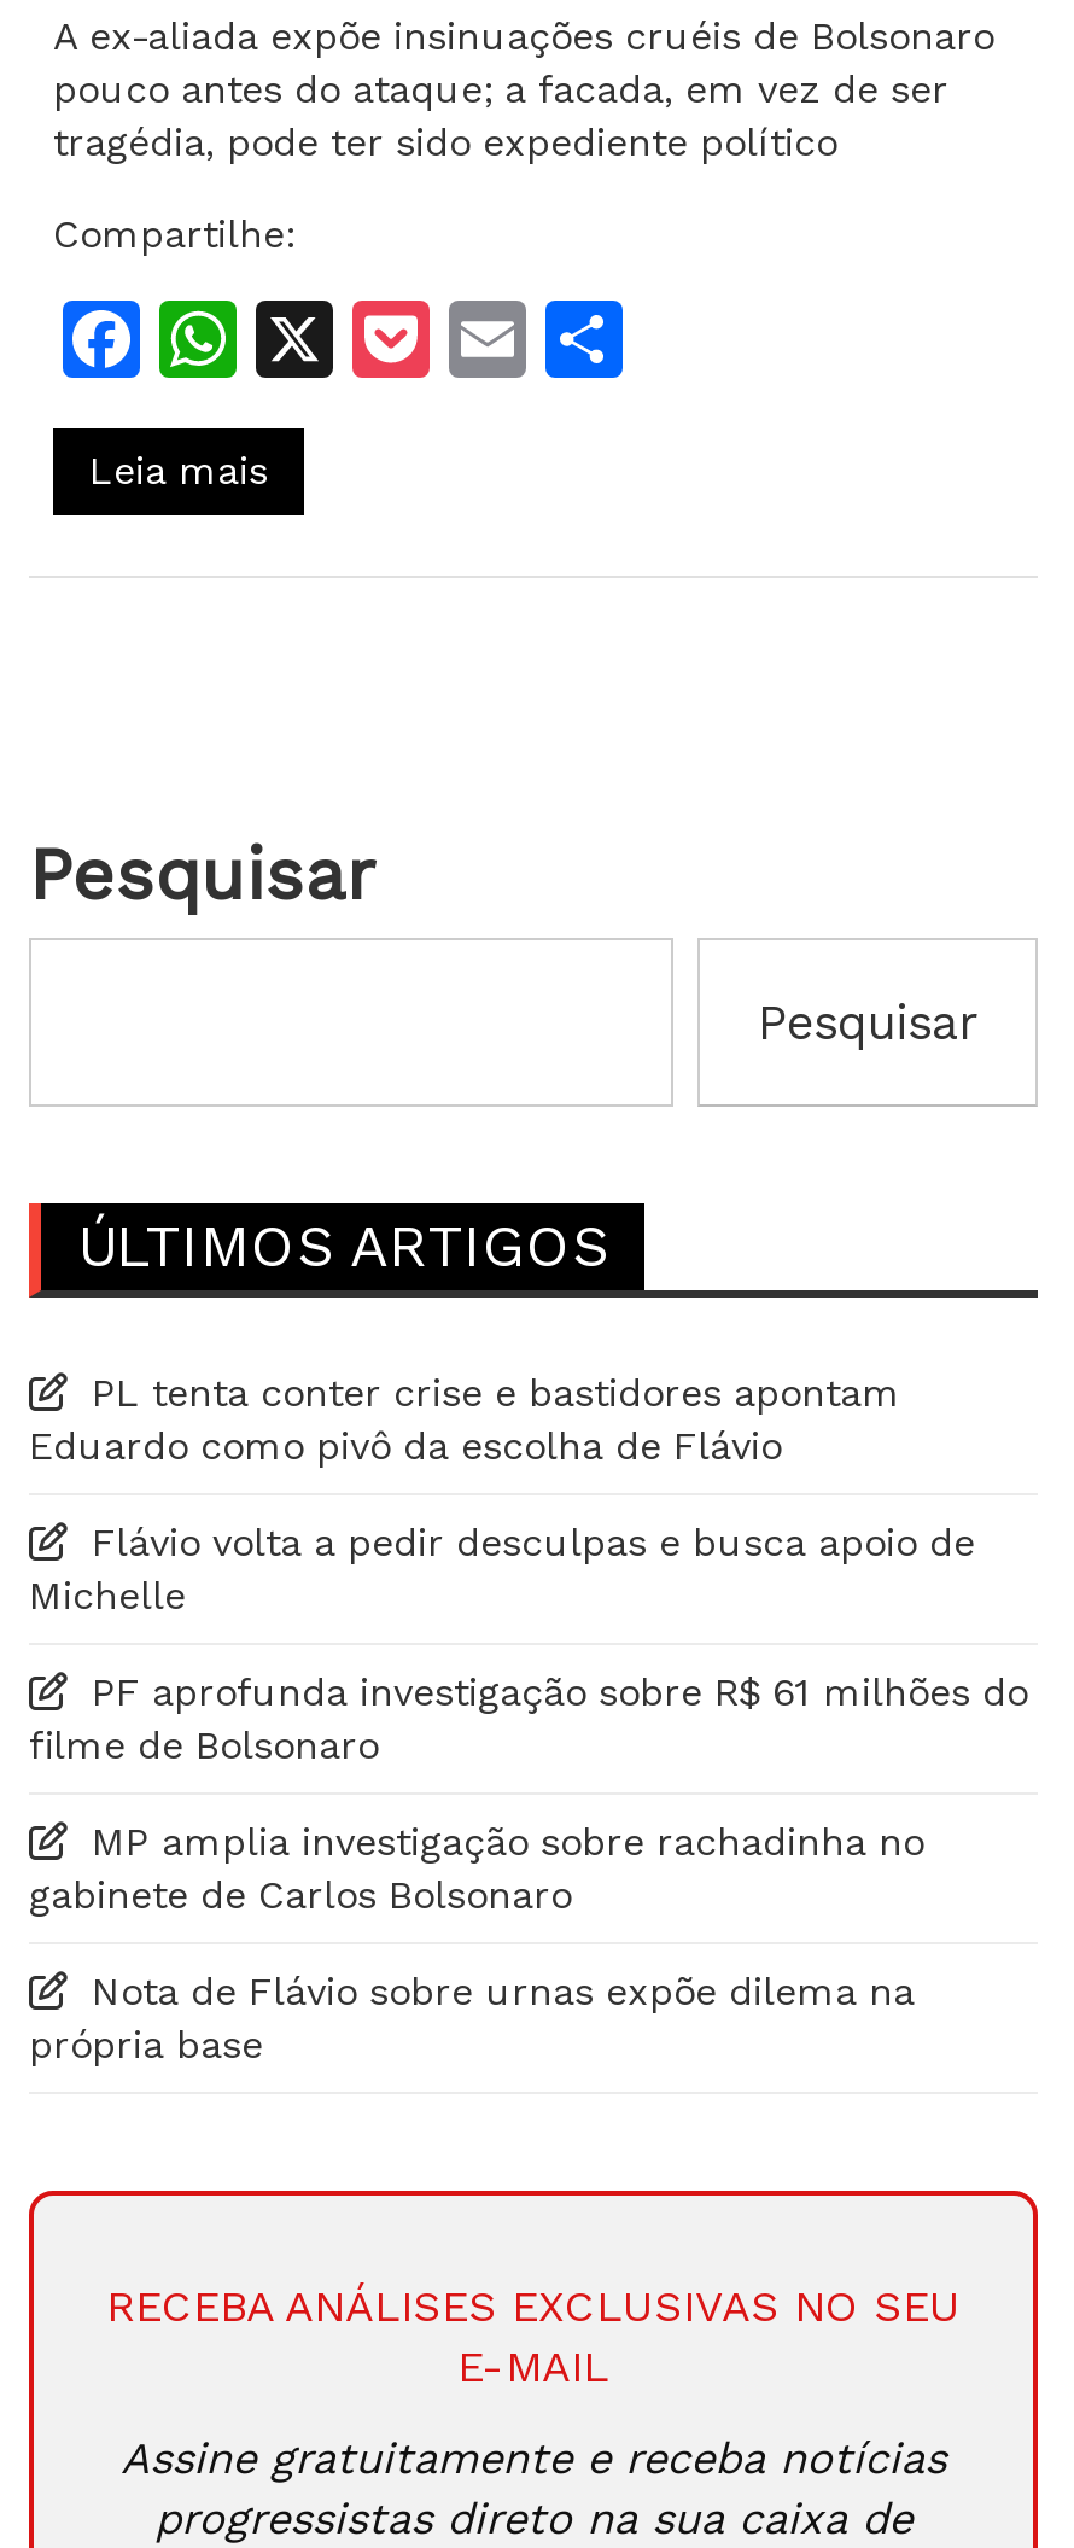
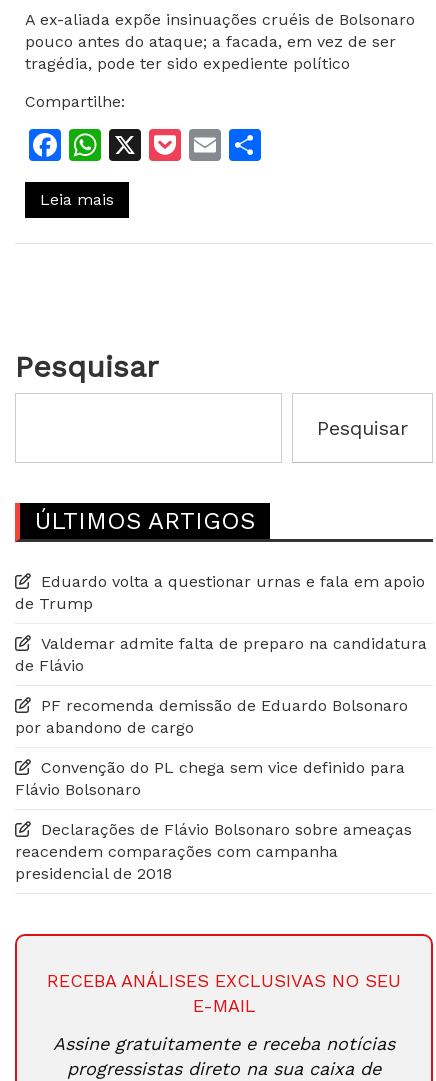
[29,1371,900,1470] PL tenta conter crise e bastidores apontam | Eduardo como pivô da escolha de Flávio -> [15,571,425,612] Eduardo volta a questionar urnas e fala em apoio | de Trump
[29,1521,975,1620] Flávio volta a pedir desculpas e busca apoio de | Michelle -> [15,633,427,674] Valdemar admite falta de preparo na candidatura | de Flávio
[29,1671,1028,1769] PF aprofunda investigação sobre R$ 61 milhões do | filme de Bolsonaro -> [15,695,408,736] PF recomenda demissão de Eduardo Bolsonaro | por abandono de cargo
[29,1820,924,1919] MP amplia investigação sobre rachadinha no | gabinete de Carlos Bolsonaro -> [15,757,405,798] Convenção do PL chega sem vice definido para | Flávio Bolsonaro
[29,1970,915,2069] Nota de Flávio sobre urnas expõe dilema na | própria base -> [15,819,412,882] Declarações de Flávio Bolsonaro sobre ameaças | reacendem comparações com campanha | presidencial de 2018

